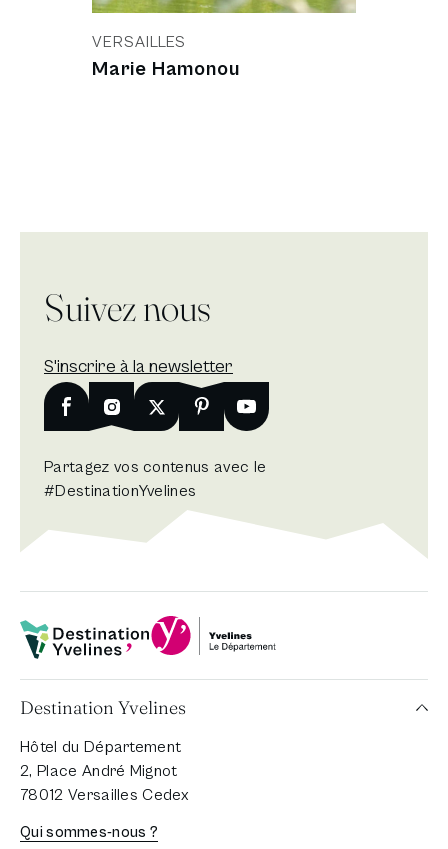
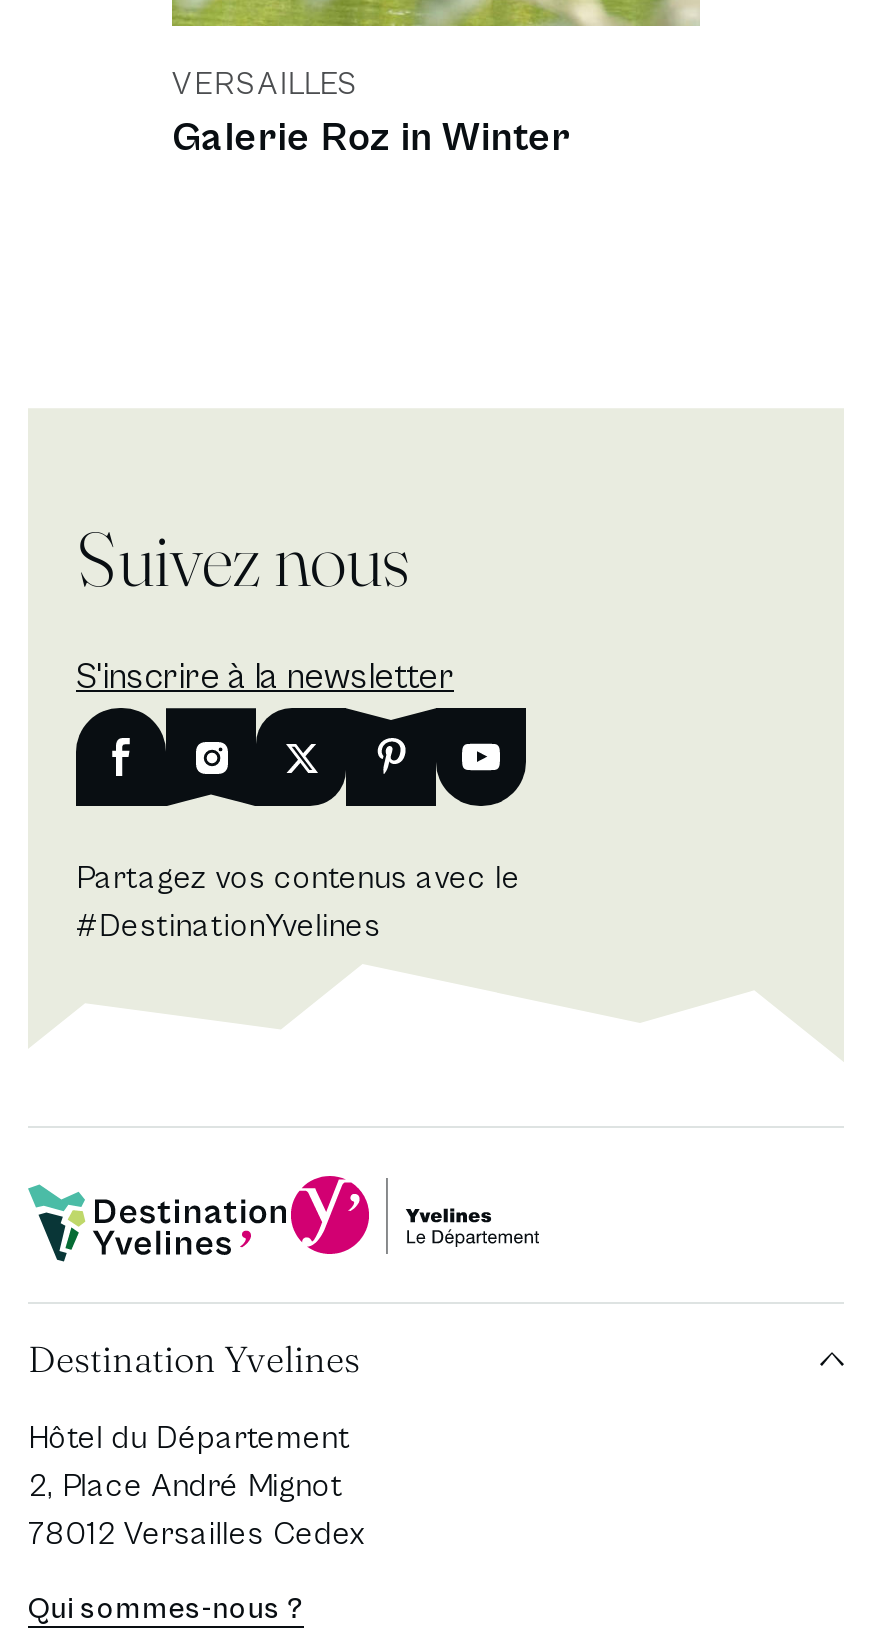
[92,58,239,81] Marie Hamonou -> [172,116,572,162] Galerie Roz in Winter

